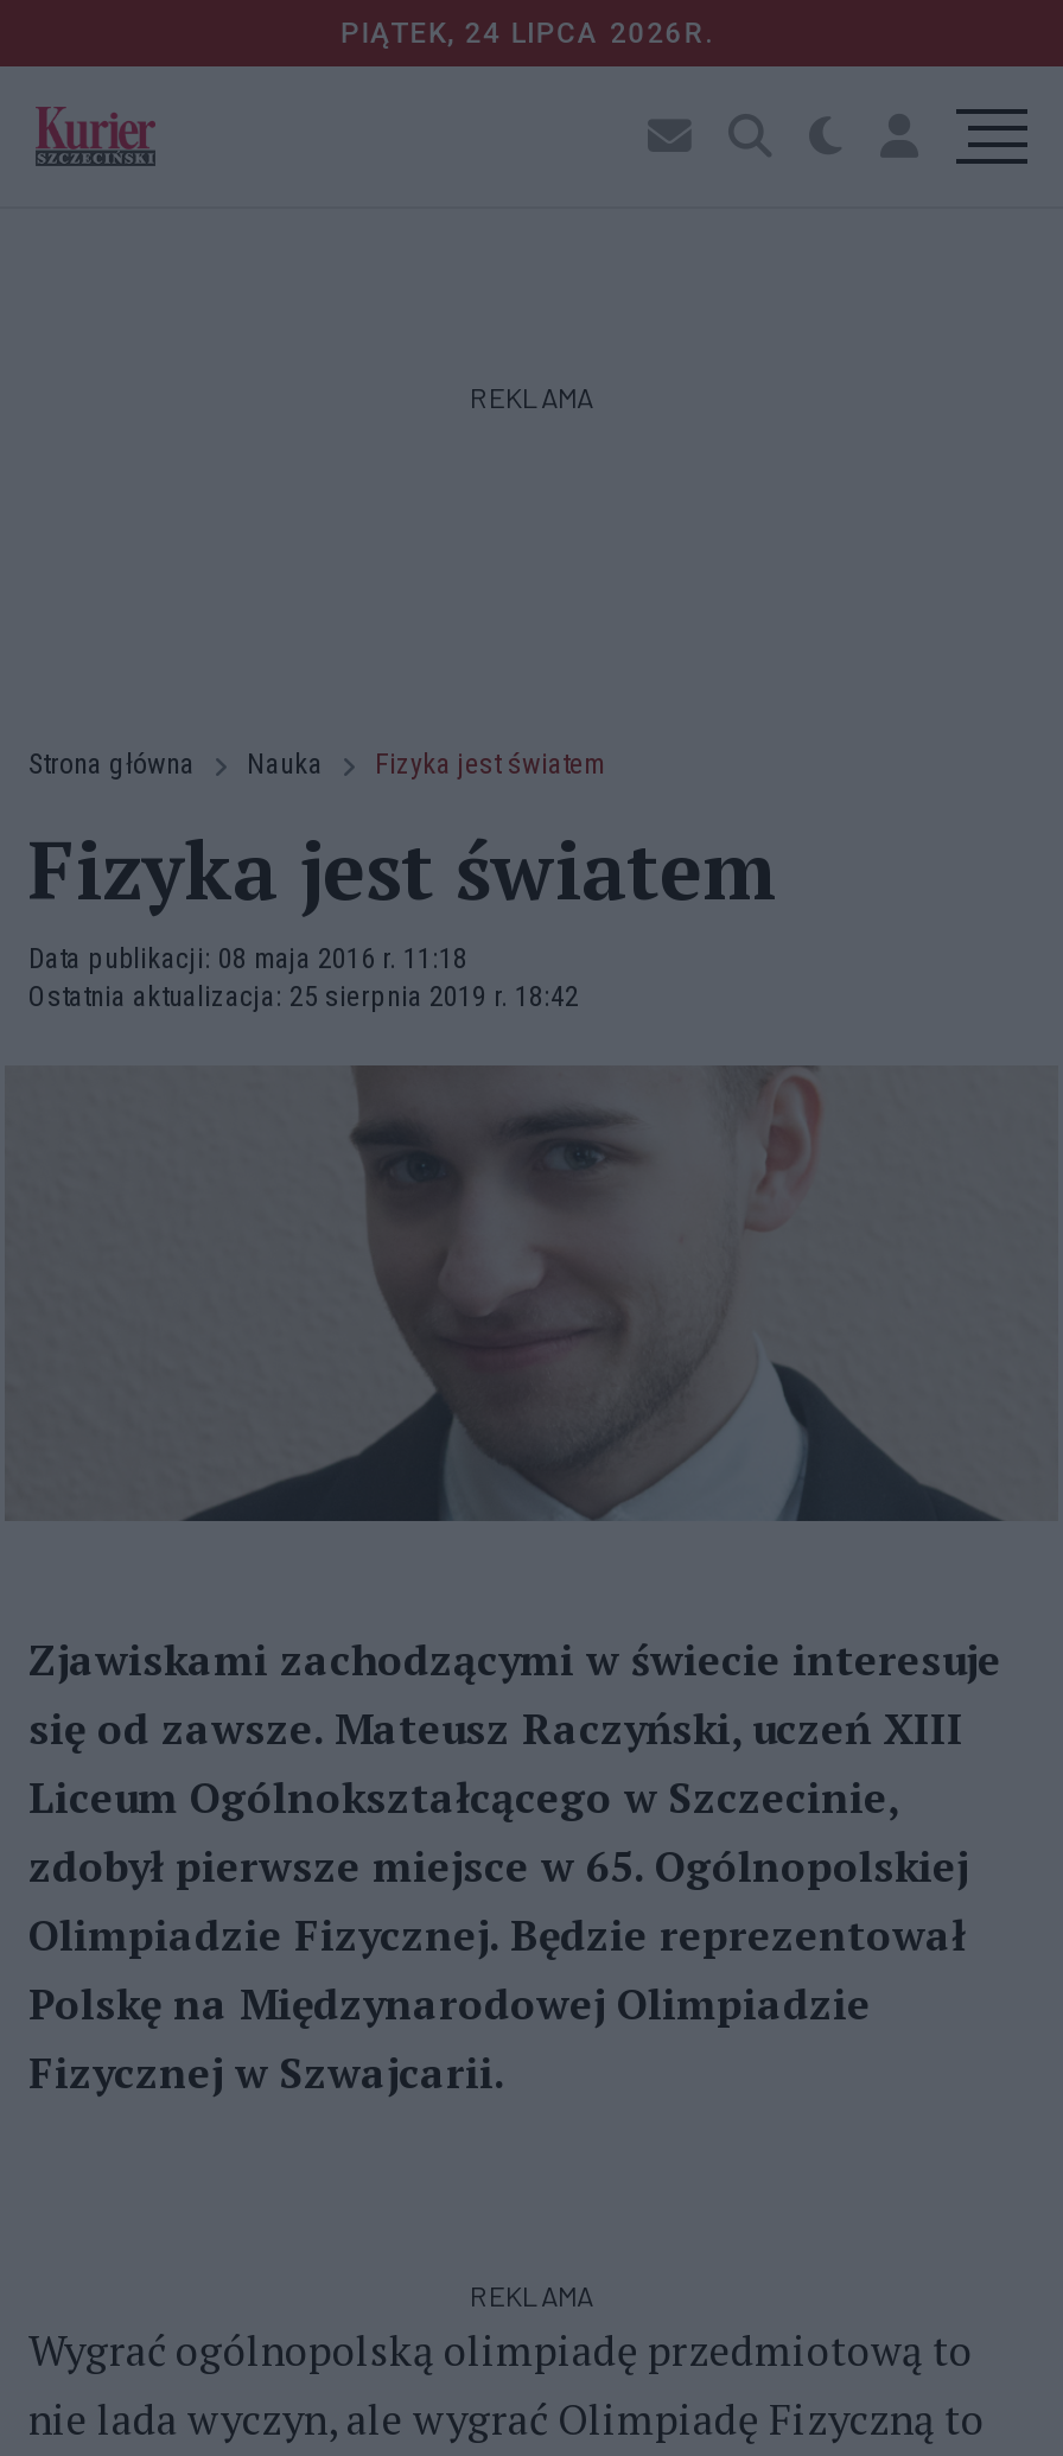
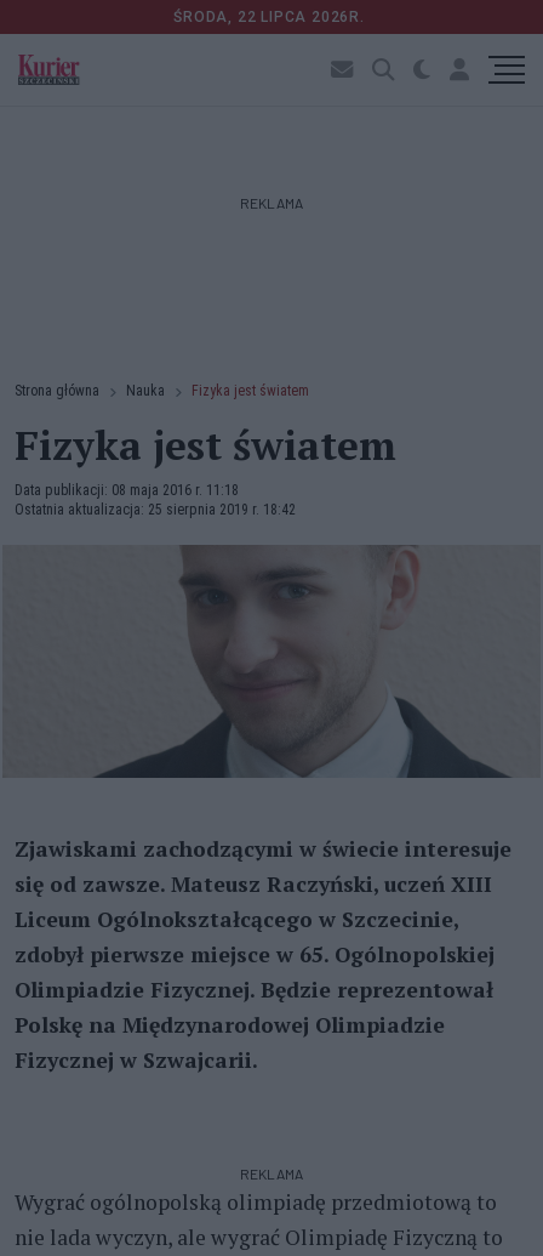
[340,17,723,50] PIĄTEK, 24 LIPCA 2026R. -> [174,8,369,25] ŚRODA, 22 LIPCA 2026R.

